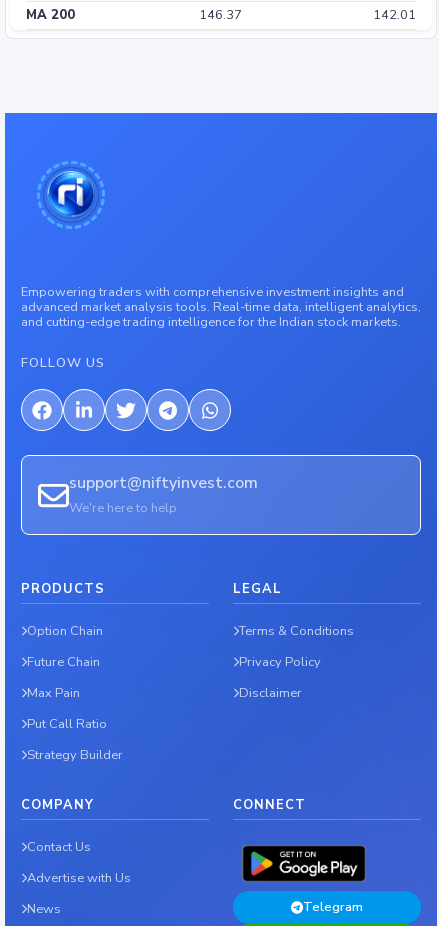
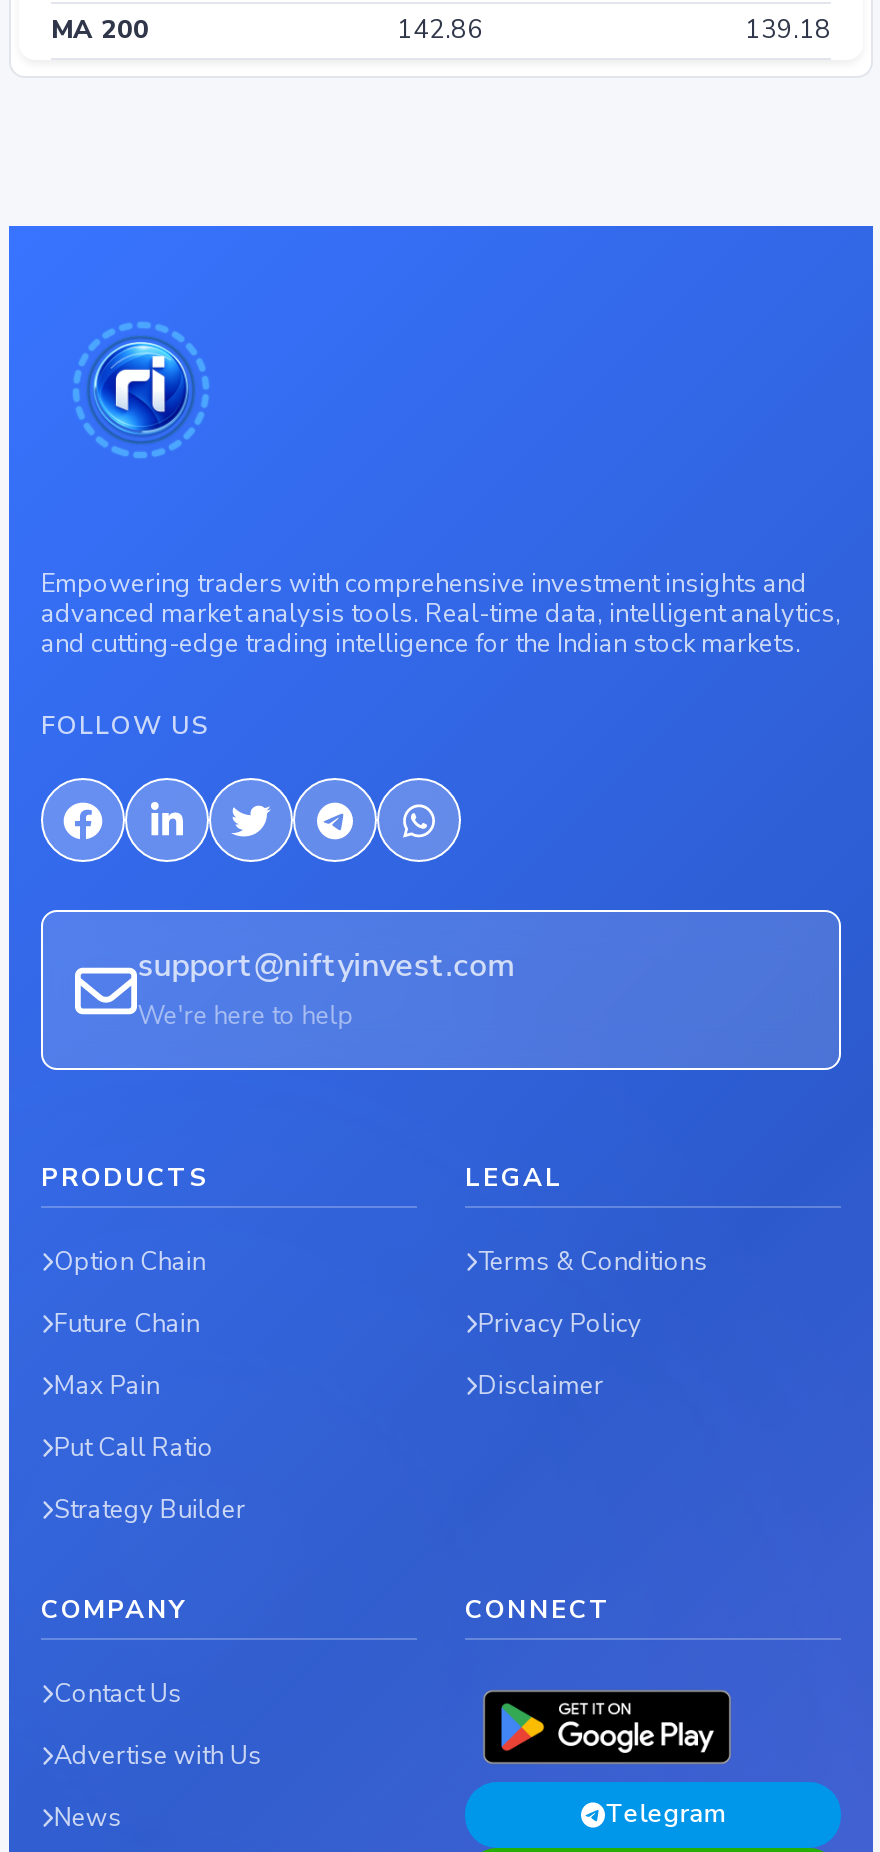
[199,6,242,24] 146.37 -> [397,12,483,48] 142.86
[373,6,416,24] 142.01 -> [745,12,831,48] 139.18

